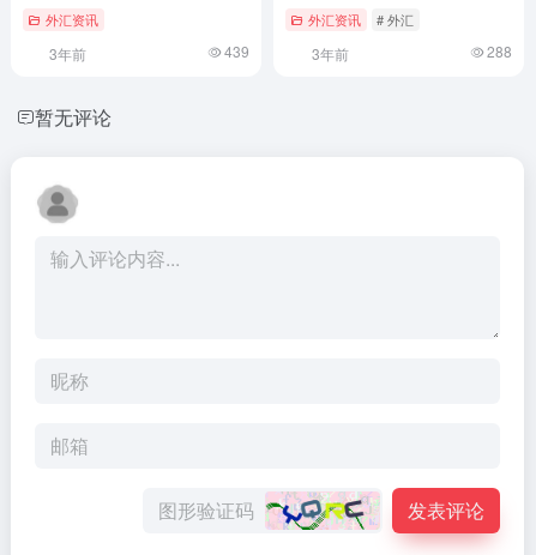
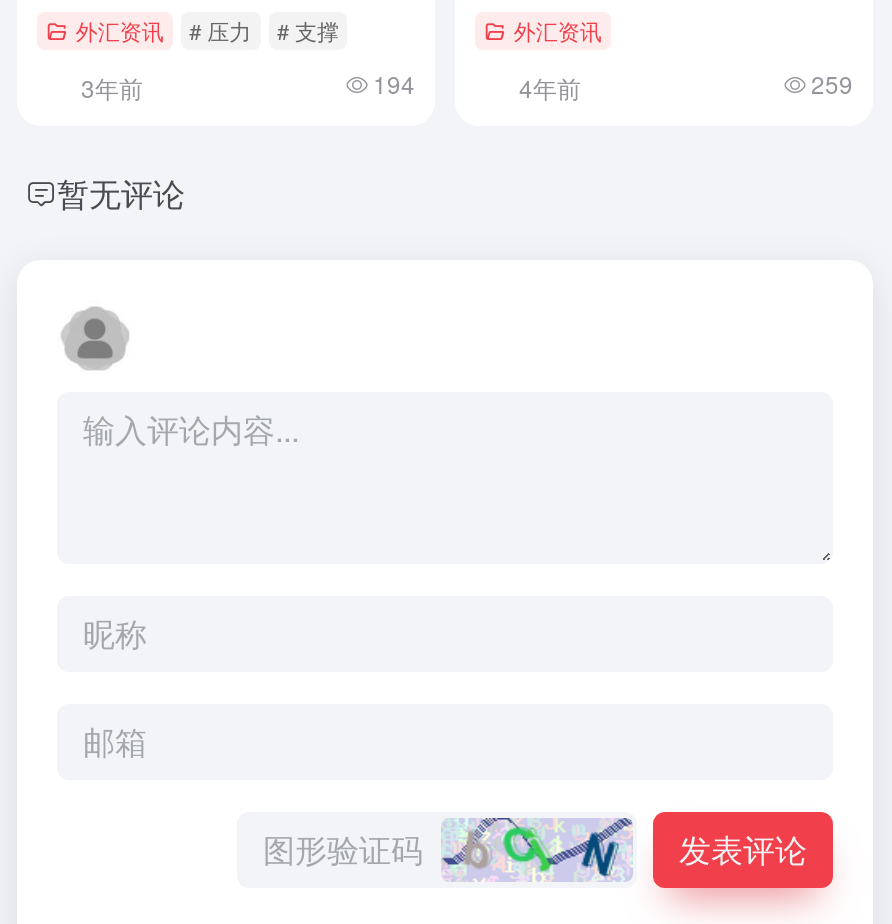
[312,9,512,64] # 外汇 | 3年前 | 288 -> [519,66,853,104] 4年前 | 259
none -> [189,14,339,46] # 压力 | # 支撑
[224,41,249,61] 439 -> [373,66,415,100] 194
[265,491,379,531] [image] -> [441,816,633,882] [image]

